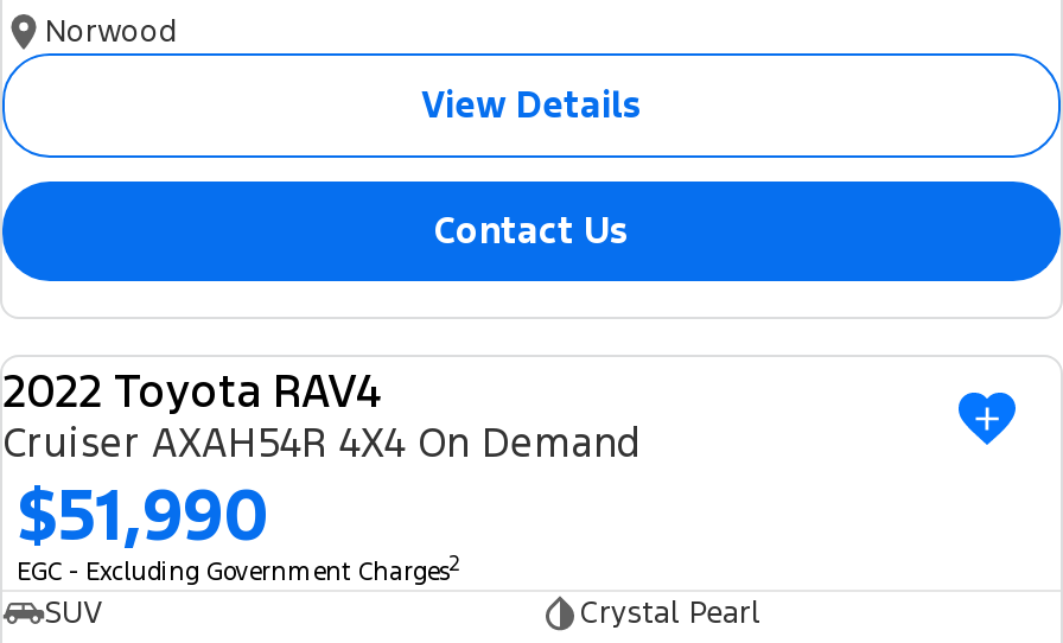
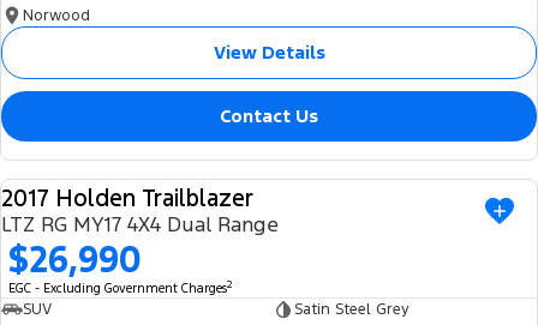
[2,362,643,558] 2022 Toyota RAV4 | Cruiser AXAH54R 4X4 On Demand | $51,990 -> [1,183,279,282] 2017 Holden Trailblazer | LTZ RG MY17 4X4 Dual Range | $26,990
[580,594,760,632] Crystal Pearl -> [294,300,409,319] Satin Steel Grey

